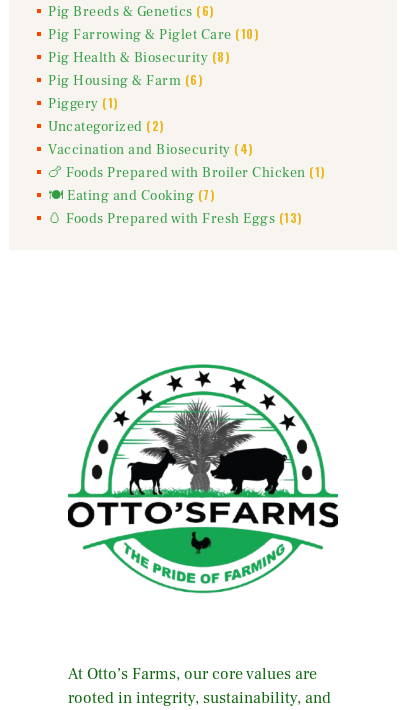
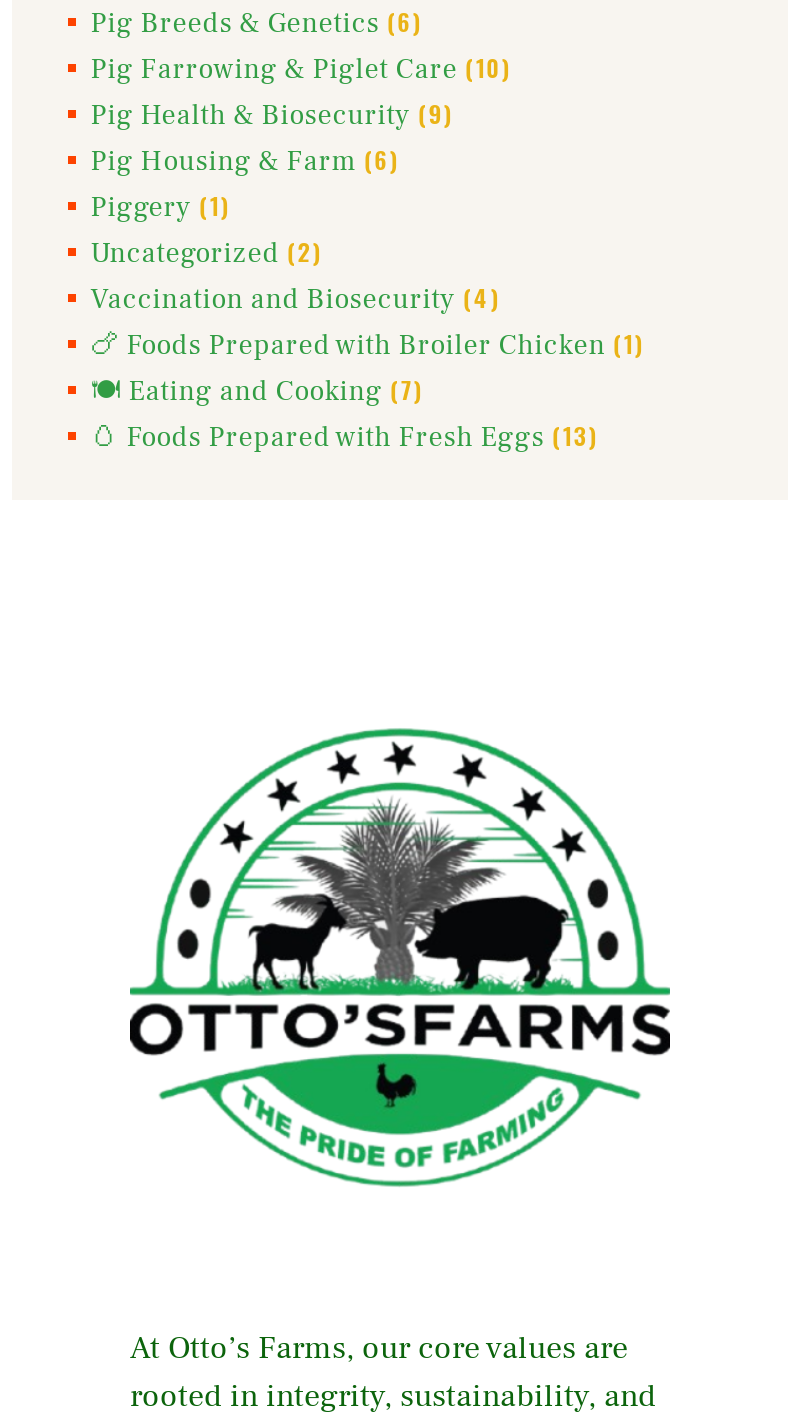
[48,48,229,67] Pig Health & Biosecurity (8) -> [90,96,452,134] Pig Health & Biosecurity (9)

